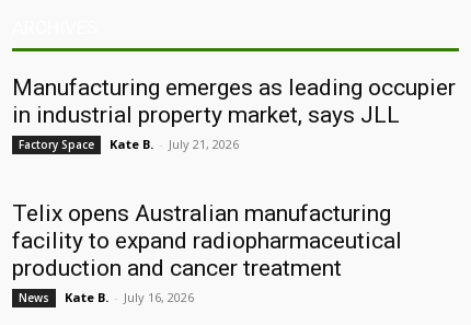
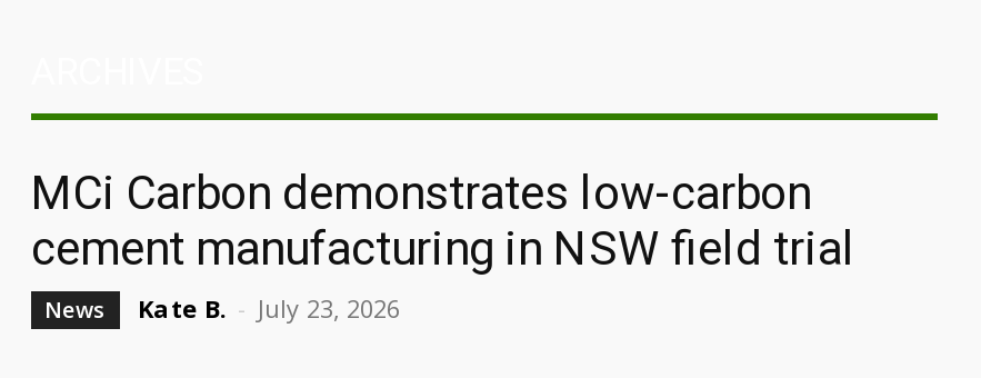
[12,74,456,281] Manufacturing emerges as leading occupier | in industrial property market, says JLL | Factory Space | Kate B. - July 21, 2026 | Telix opens Australian manufacturing | facility to expand radiopharmaceutical | production and cancer treatment -> [31,167,855,276] MCi Carbon demonstrates low-carbon | cement manufacturing in NSW field trial
[19,289,194,305] News Kate B. - July 16, 2026 -> [44,291,400,325] News Kate B. - July 23, 2026

